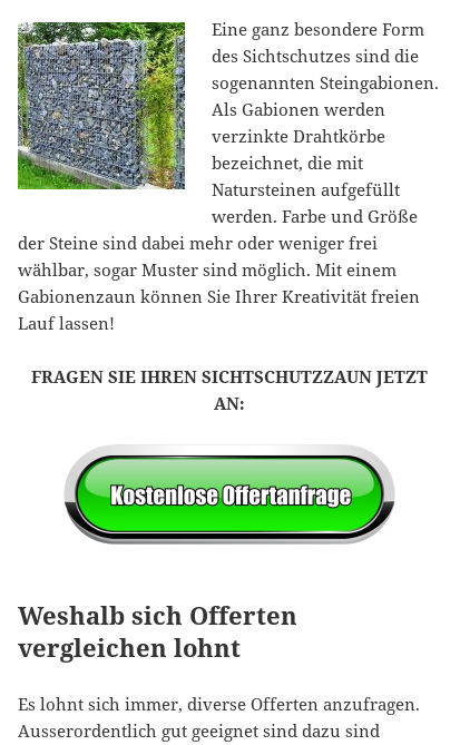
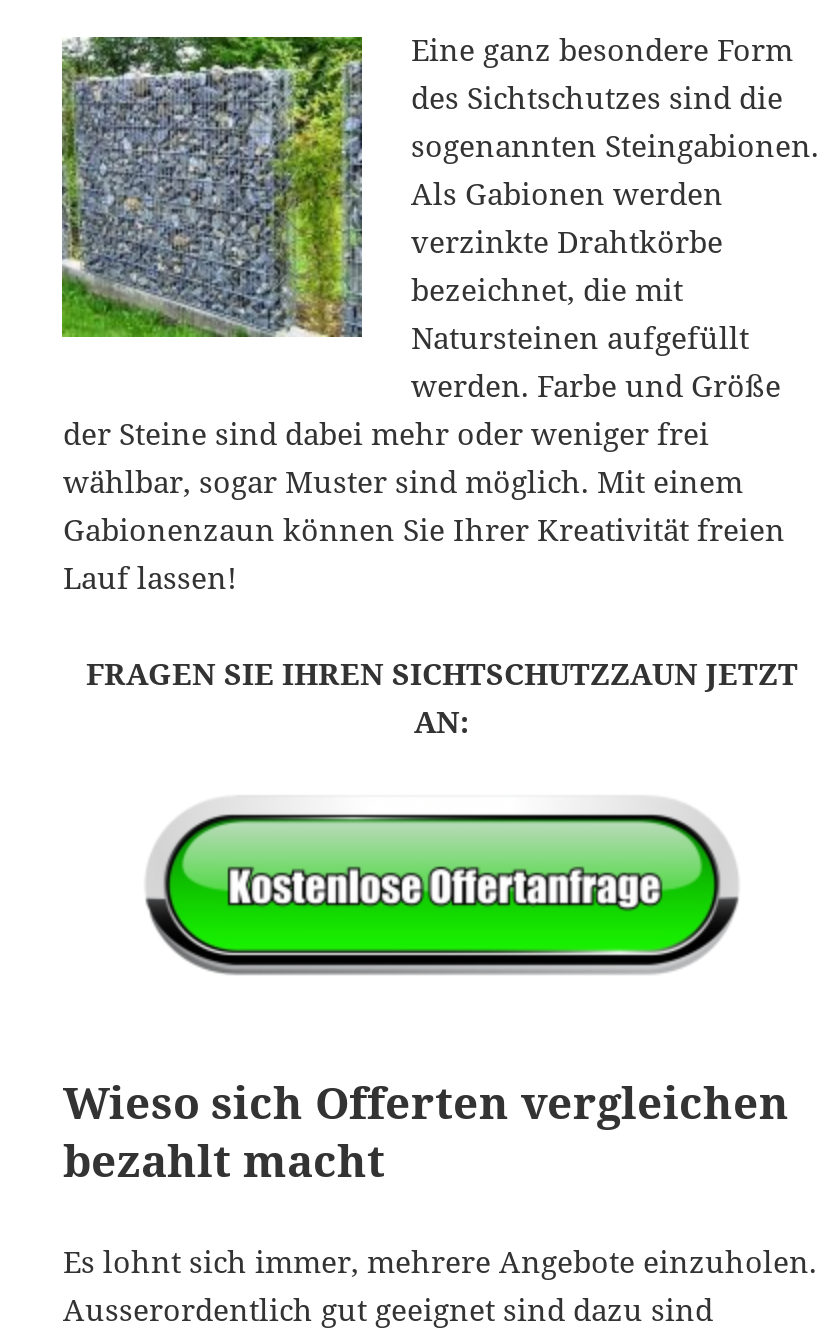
[18,598,298,664] Weshalb sich Offerten | vergleichen lohnt -> [63,1071,789,1189] Wieso sich Offerten vergleichen | bezahlt macht
[18,693,420,715] Es lohnt sich immer, diverse Offerten anzufragen. -> [63,1241,817,1281] Es lohnt sich immer, mehrere Angebote einzuholen.

